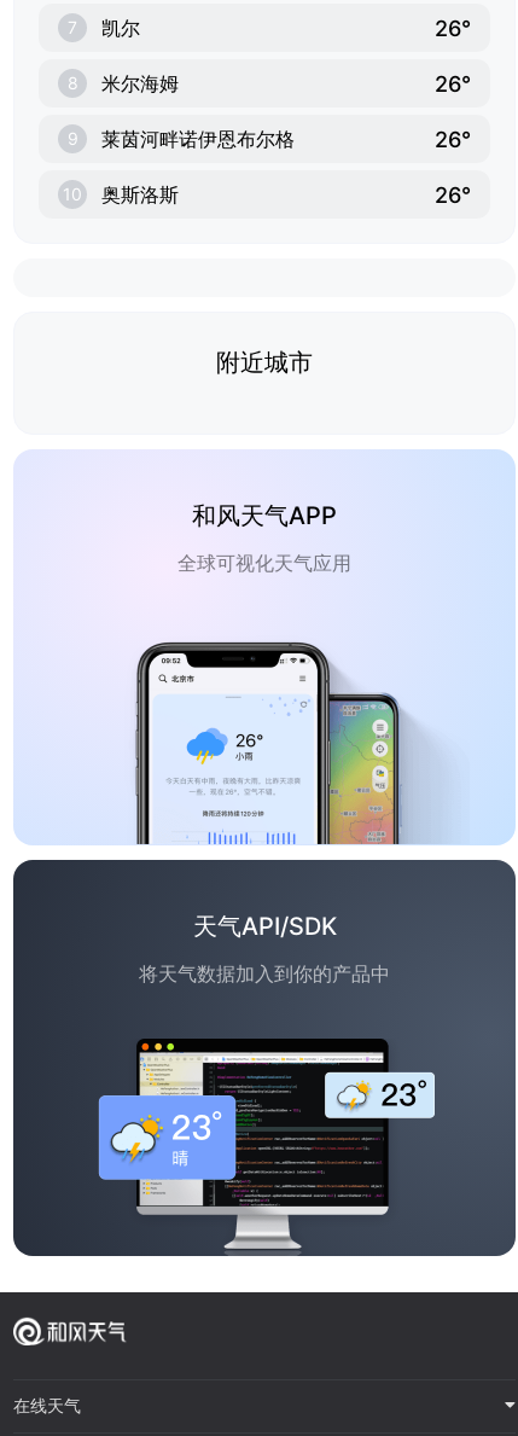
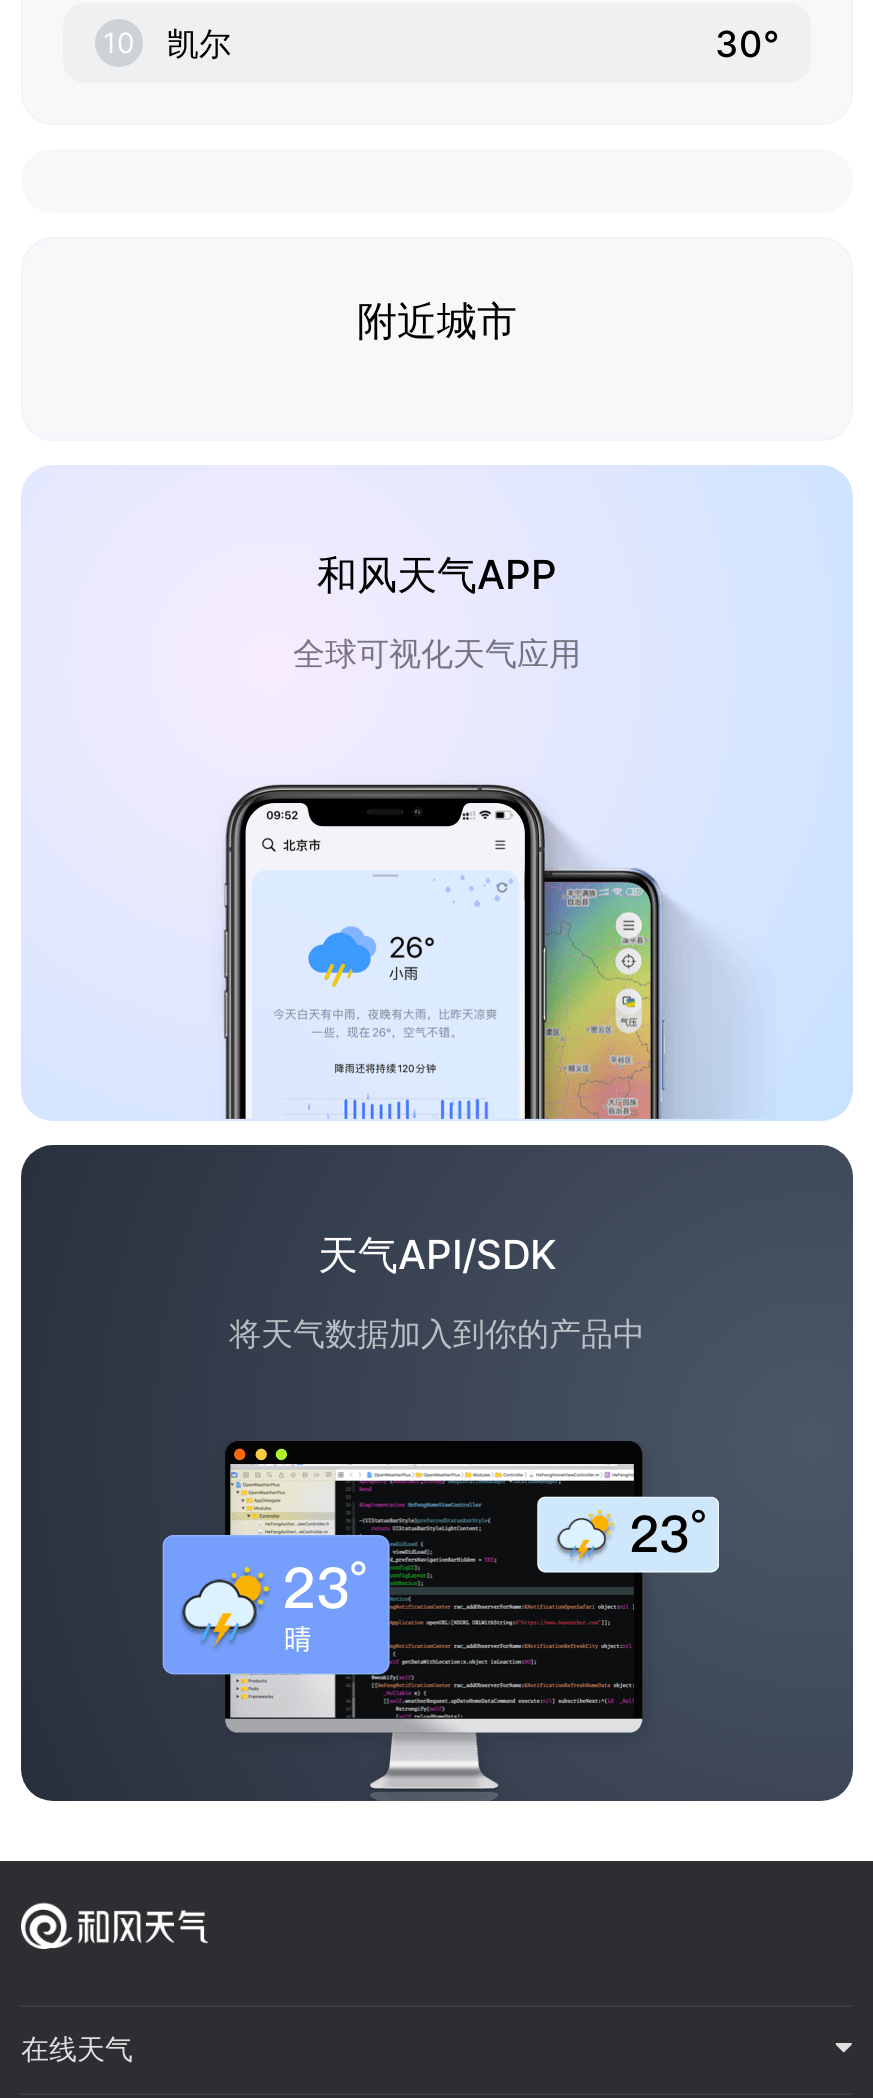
[63,15,471,207] 26° | 8 | 米尔海姆 | 26° | 9 | 莱茵河畔诺伊恩布尔格 | 26° | 10 | 奥斯洛斯 | 26° -> [715,22,779,64] 30°
[68,16,140,40] 7 凯尔 -> [103,23,231,63] 10 凯尔

